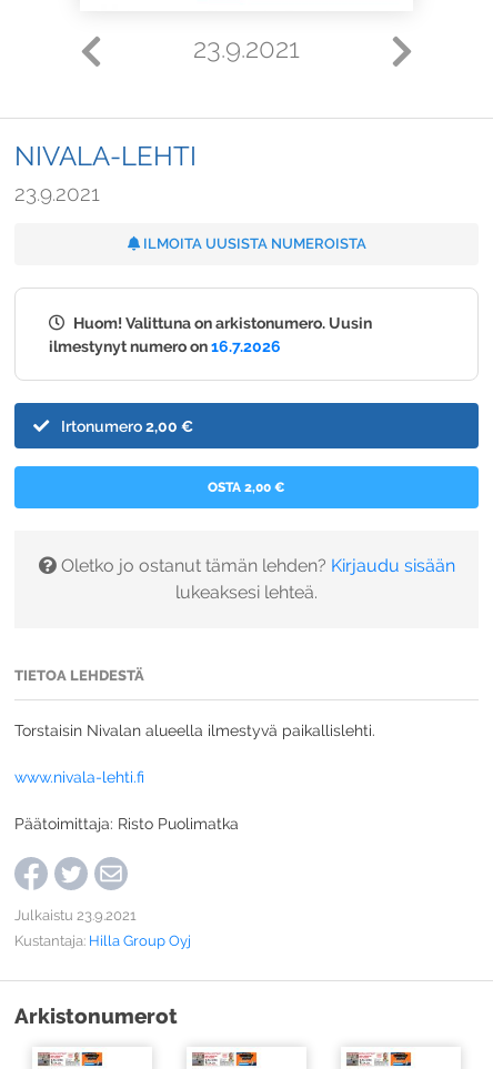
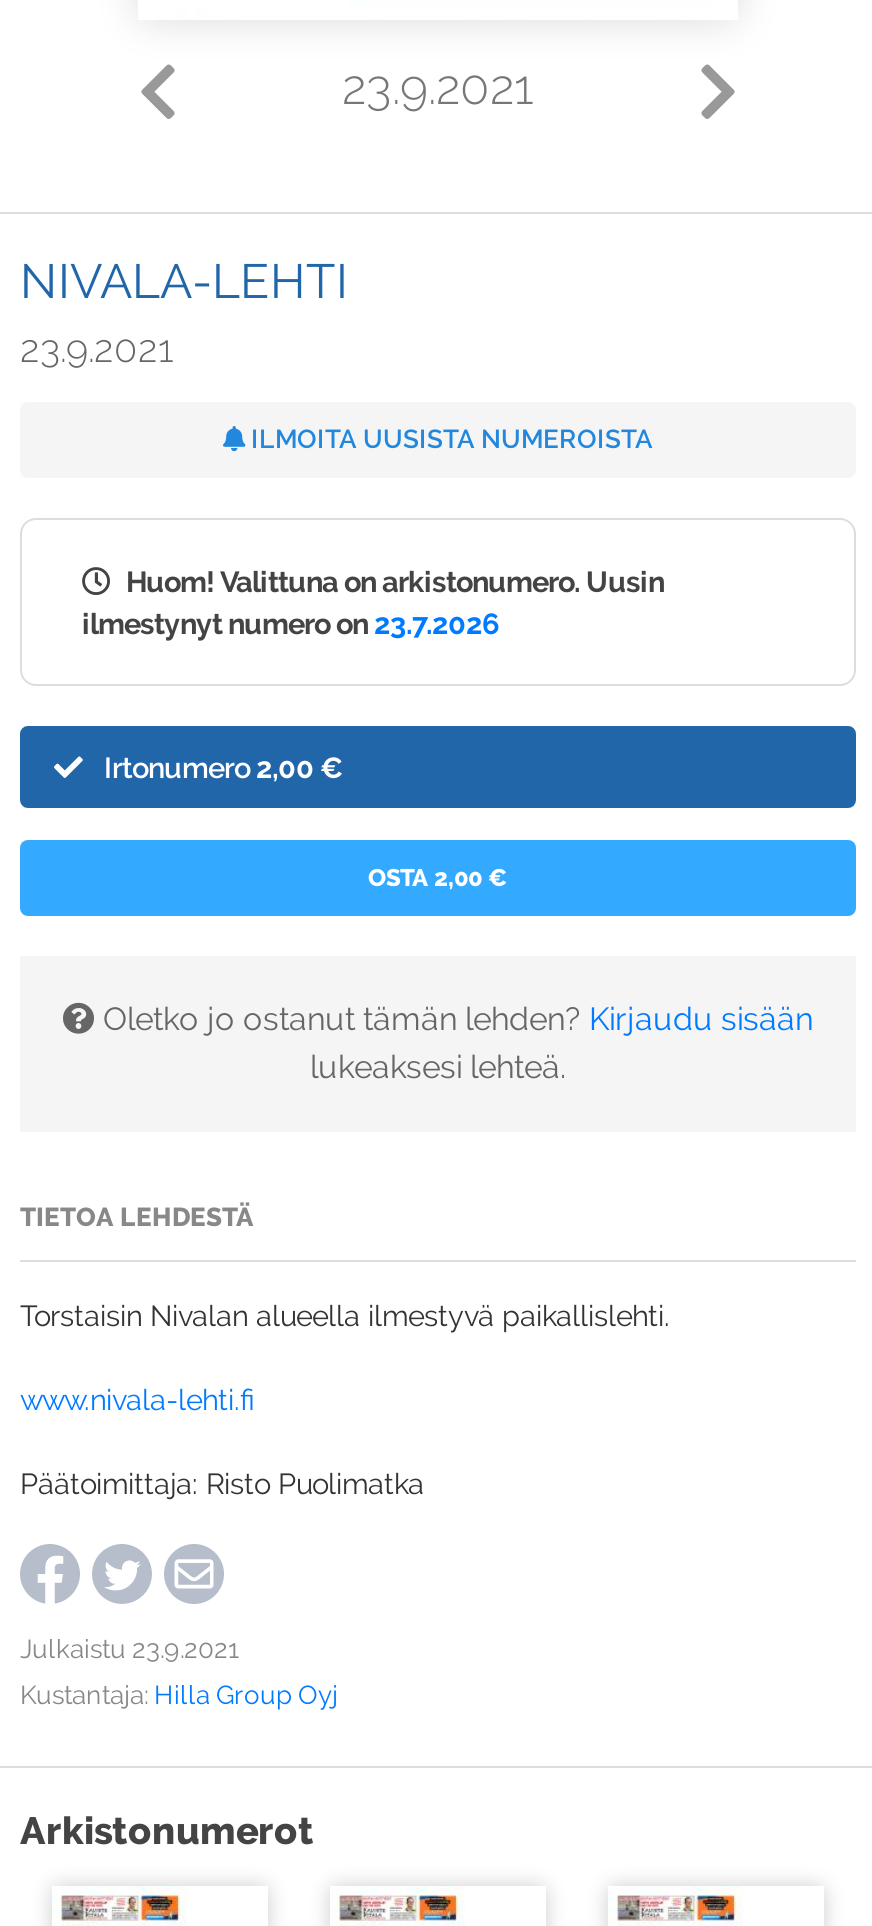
[49,337,281,356] ilmestynyt numero on 16.7.2026 -> [82,607,500,641] ilmestynyt numero on 23.7.2026

